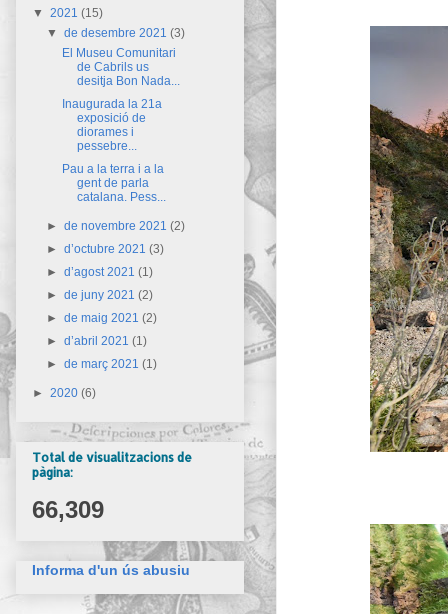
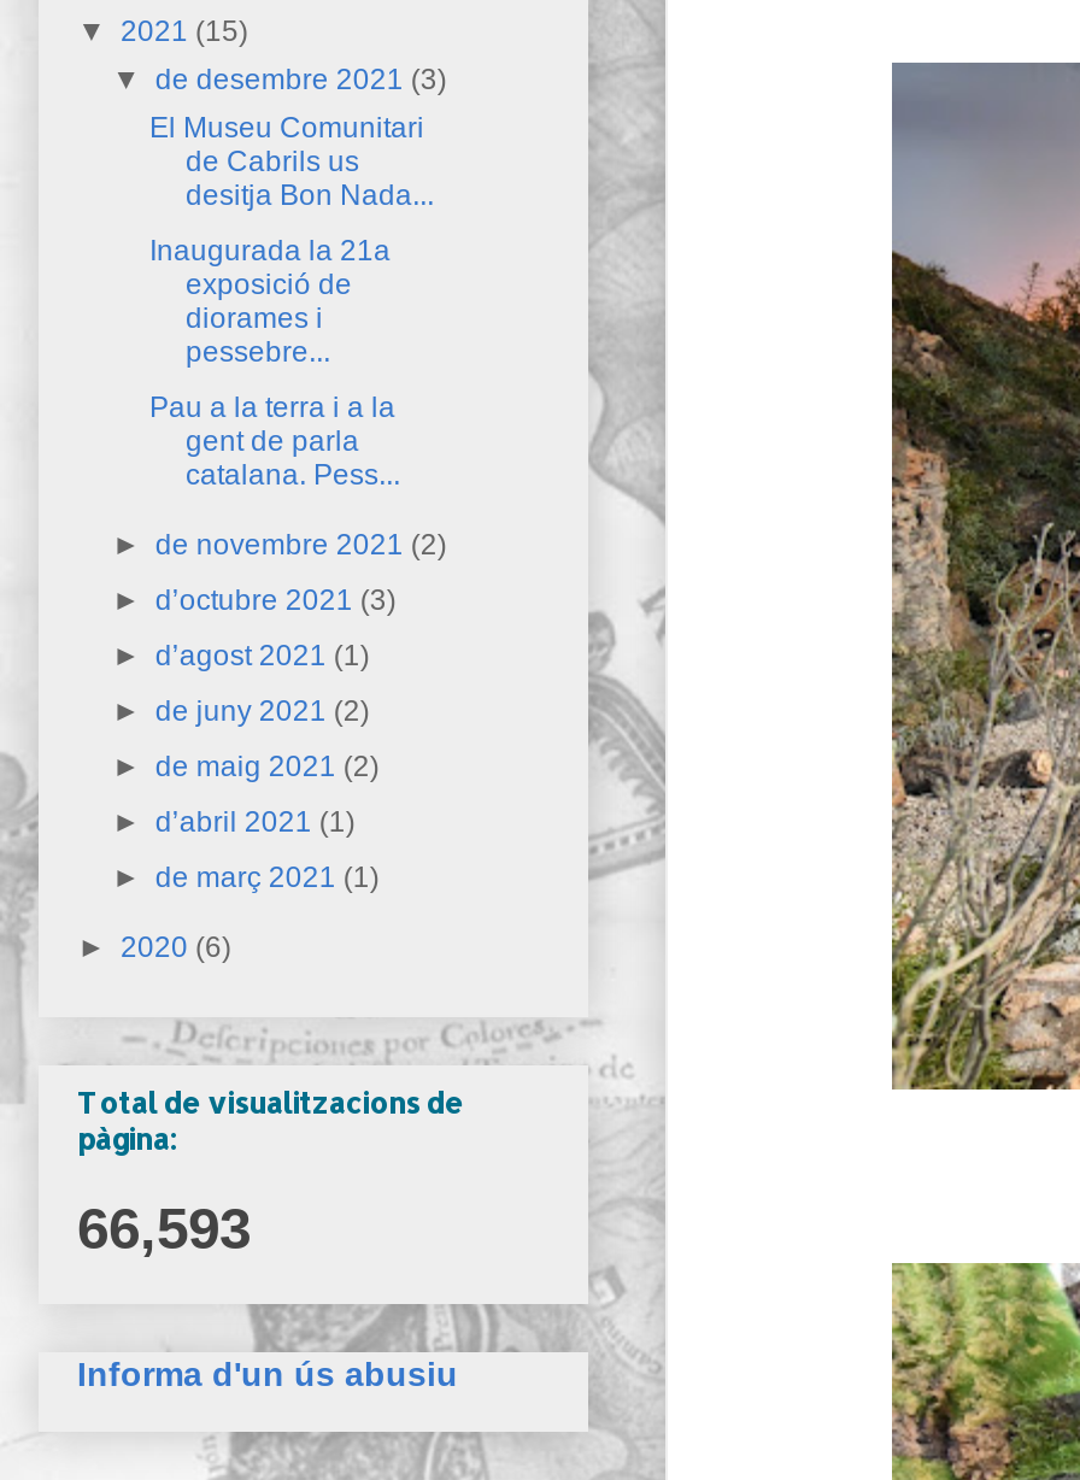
[32,496,104,523] 66,309 -> [77,1195,251,1260] 66,593

